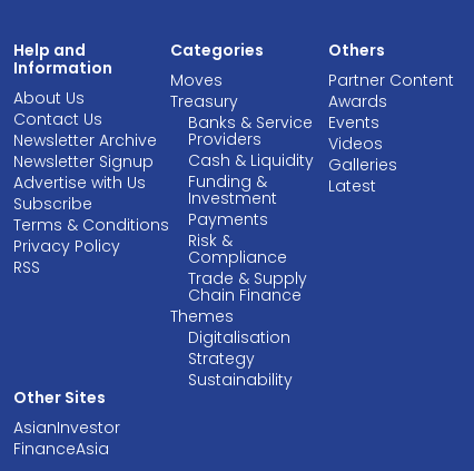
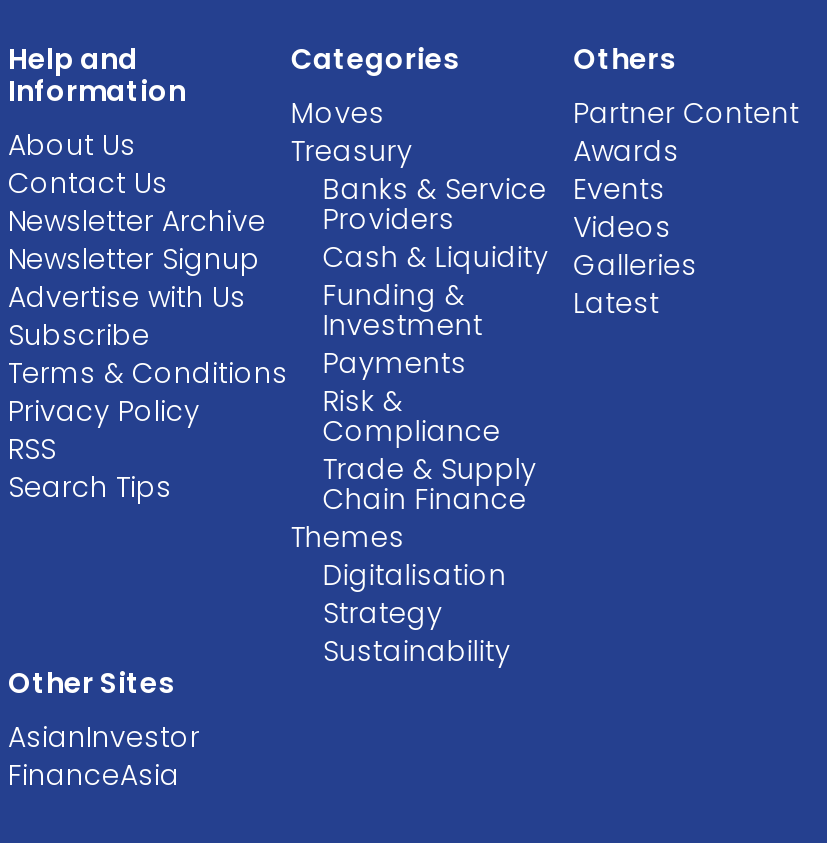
none -> [8,466,172,506] Search Tips

